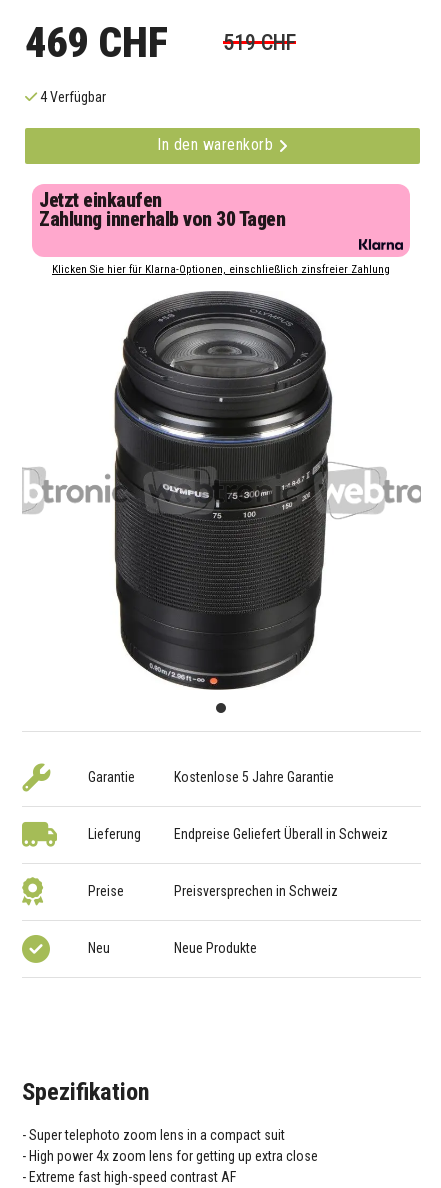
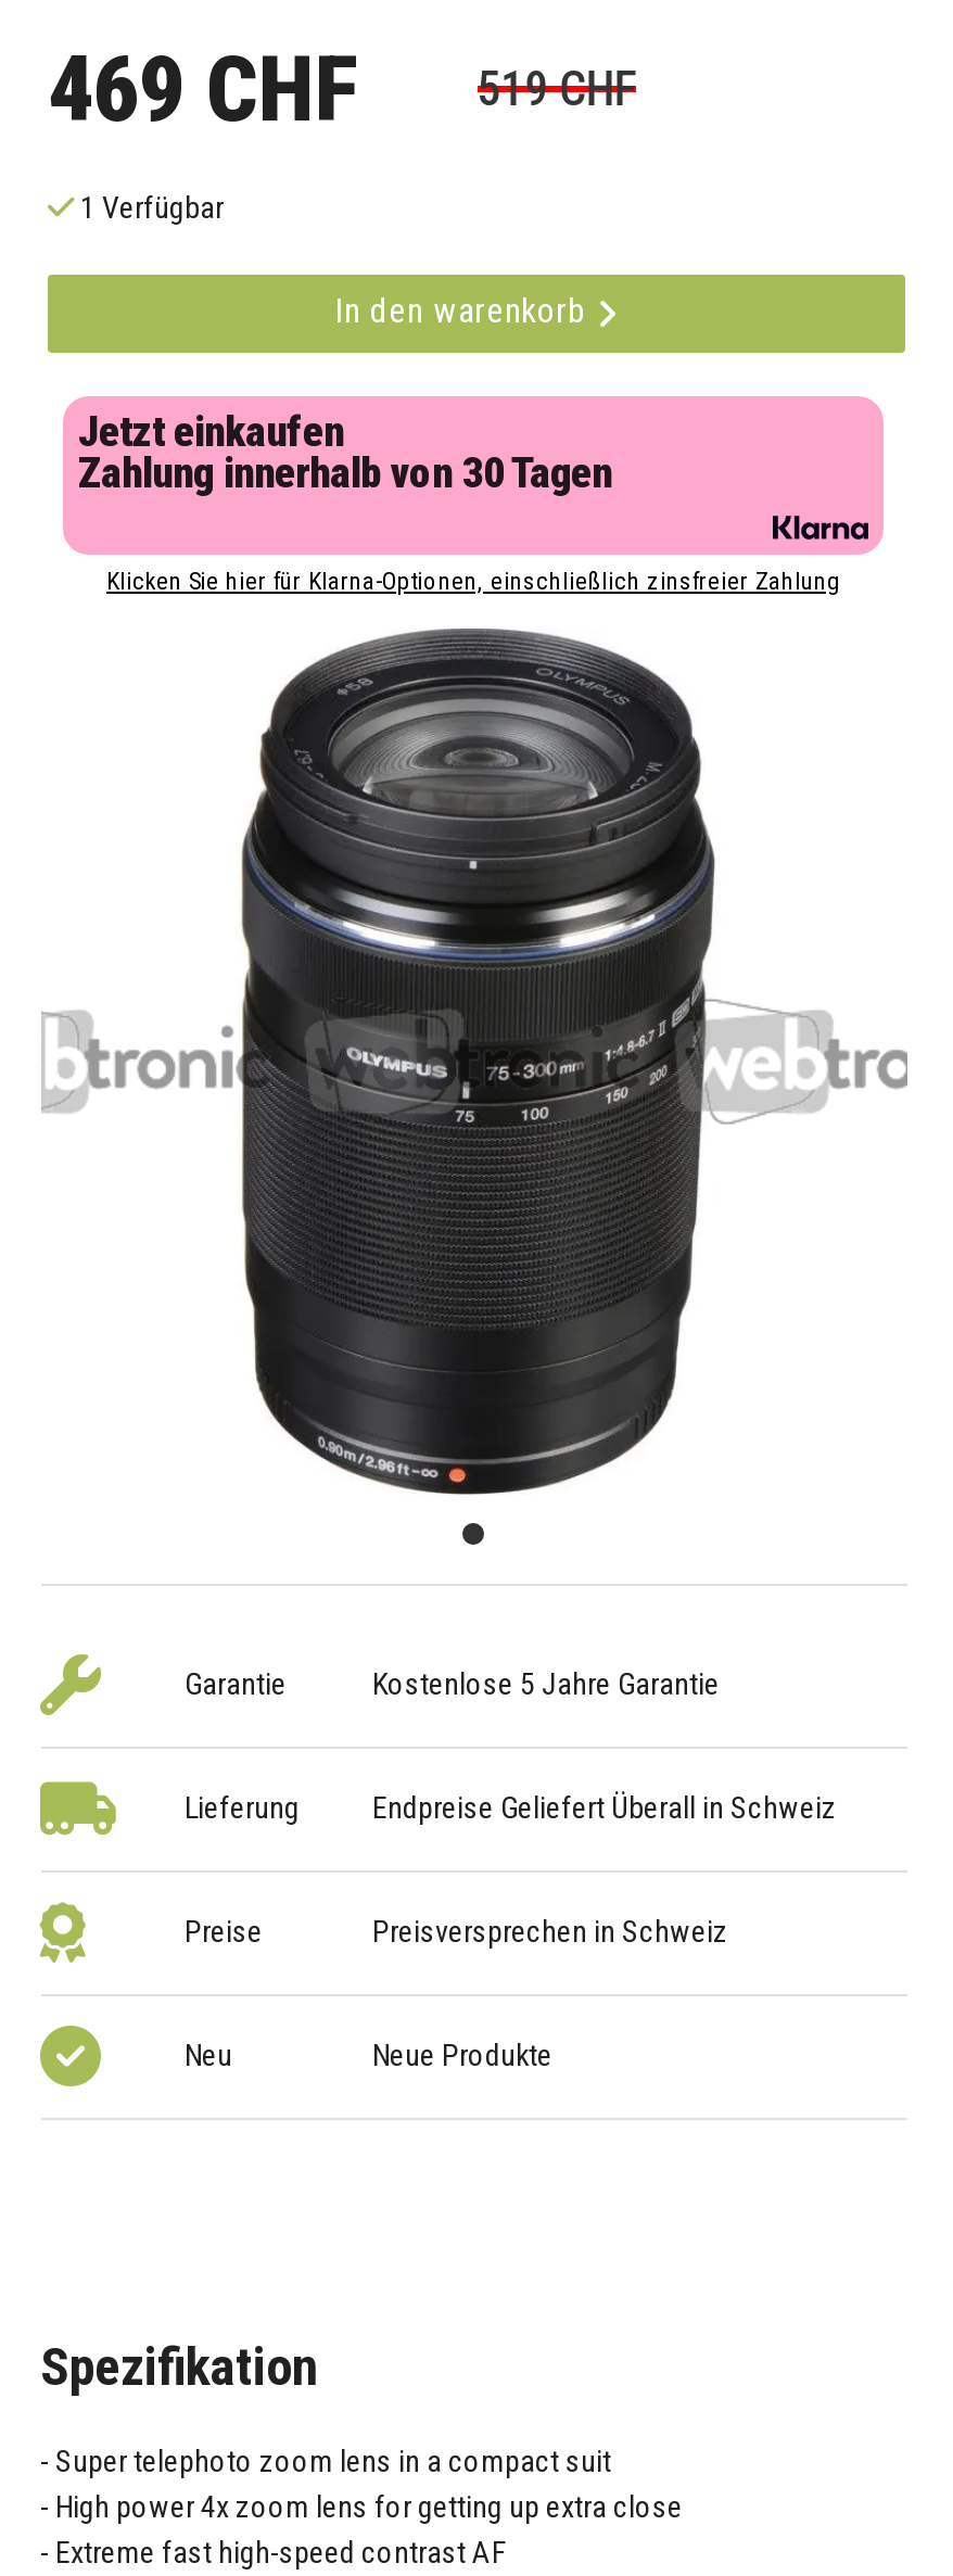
[37,89,106,105] 4 Verfügbar -> [74,191,224,225] 1 Verfügbar

